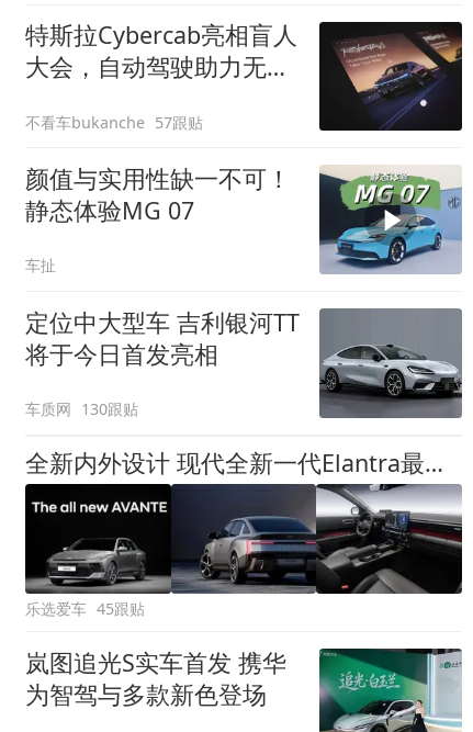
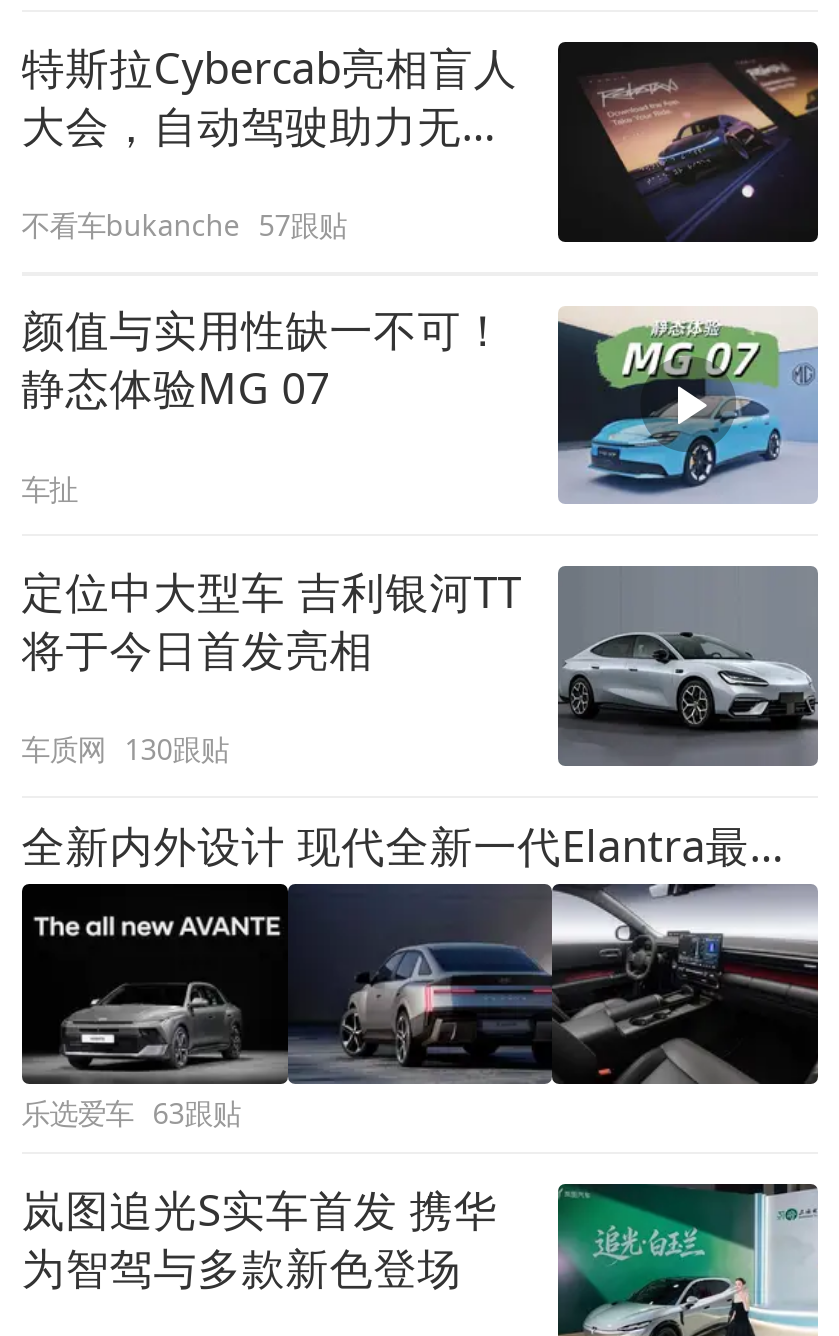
[25,599,145,620] 乐选爱车 45跟贴 -> [21,1093,241,1131] 乐选爱车 63跟贴

